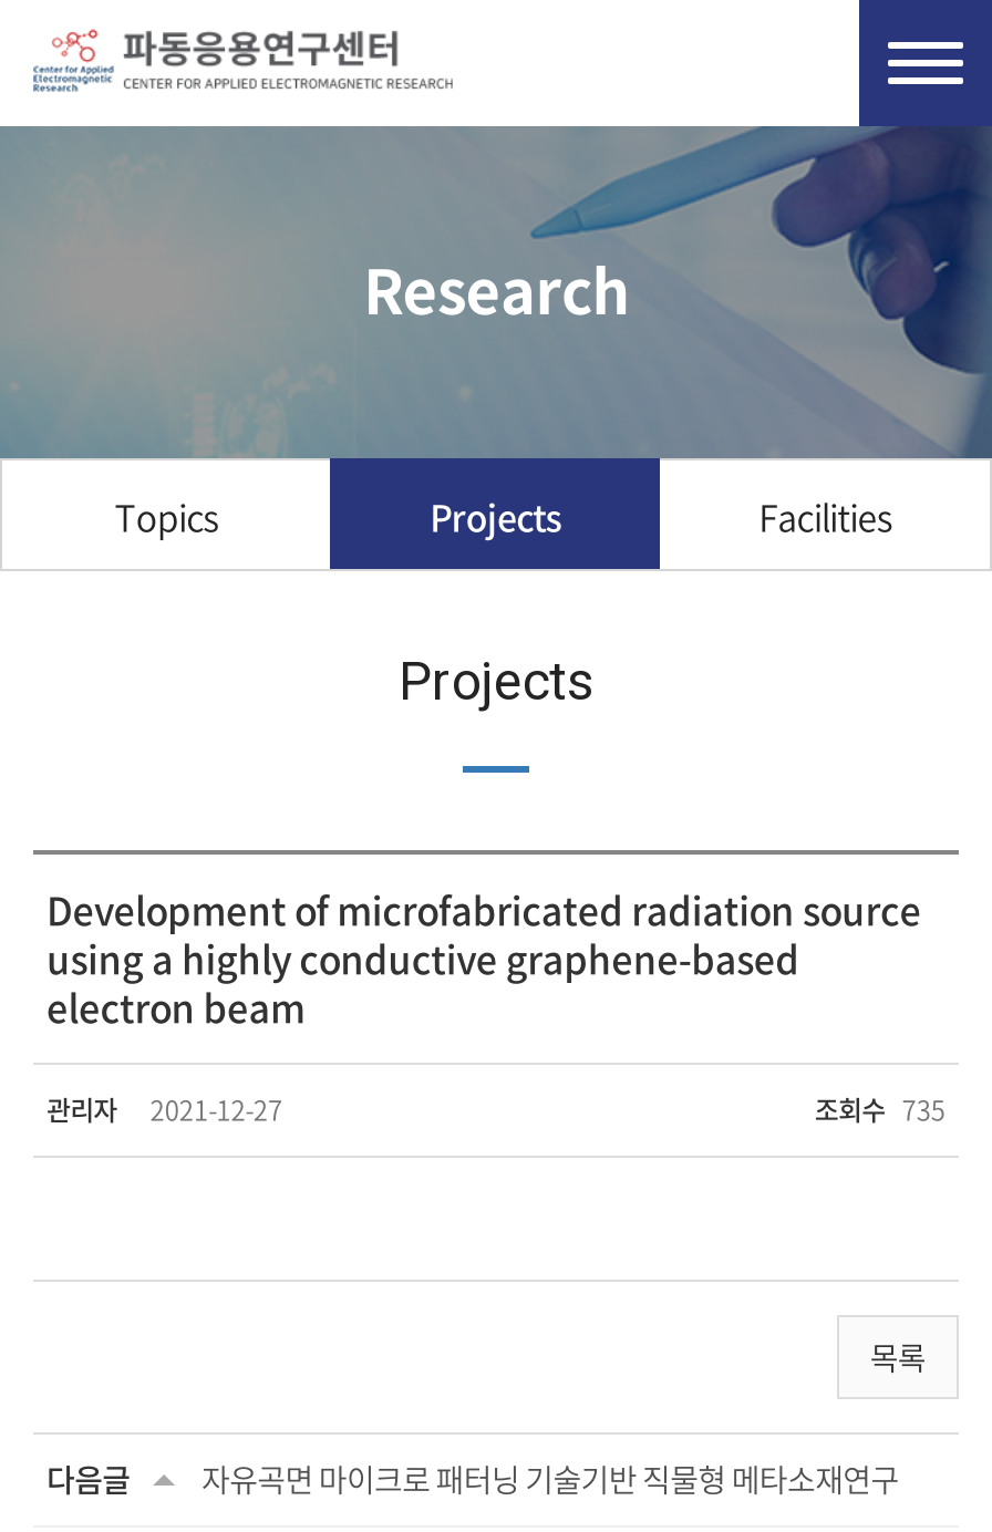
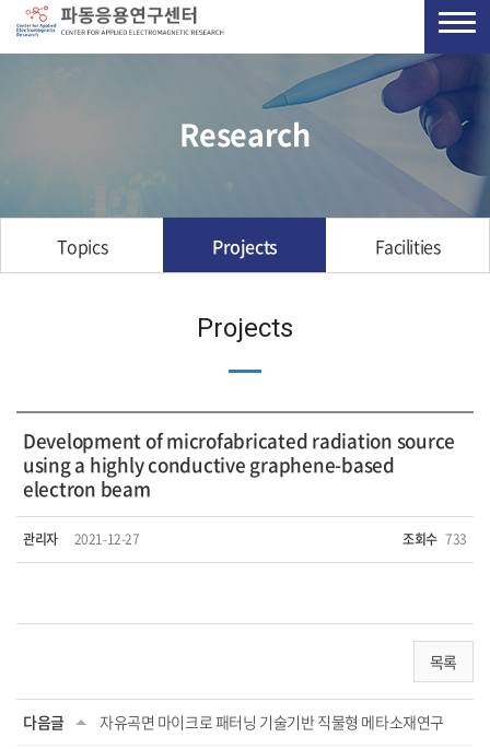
[815,1089,945,1129] 조회수 735 -> [402,529,467,549] 조회수 733

